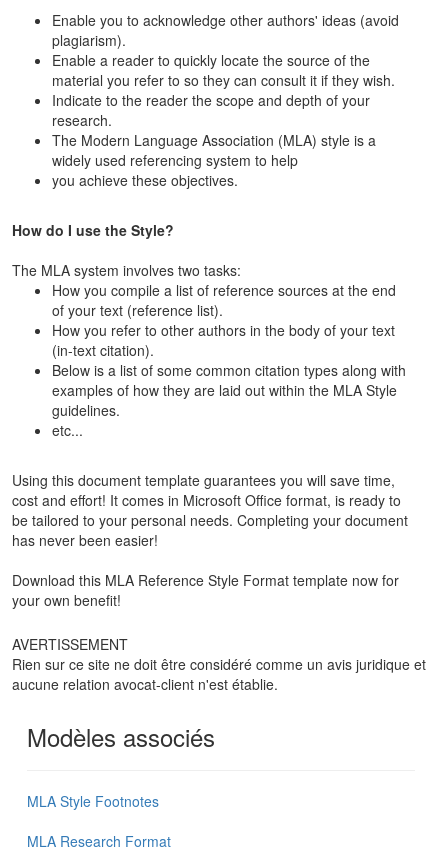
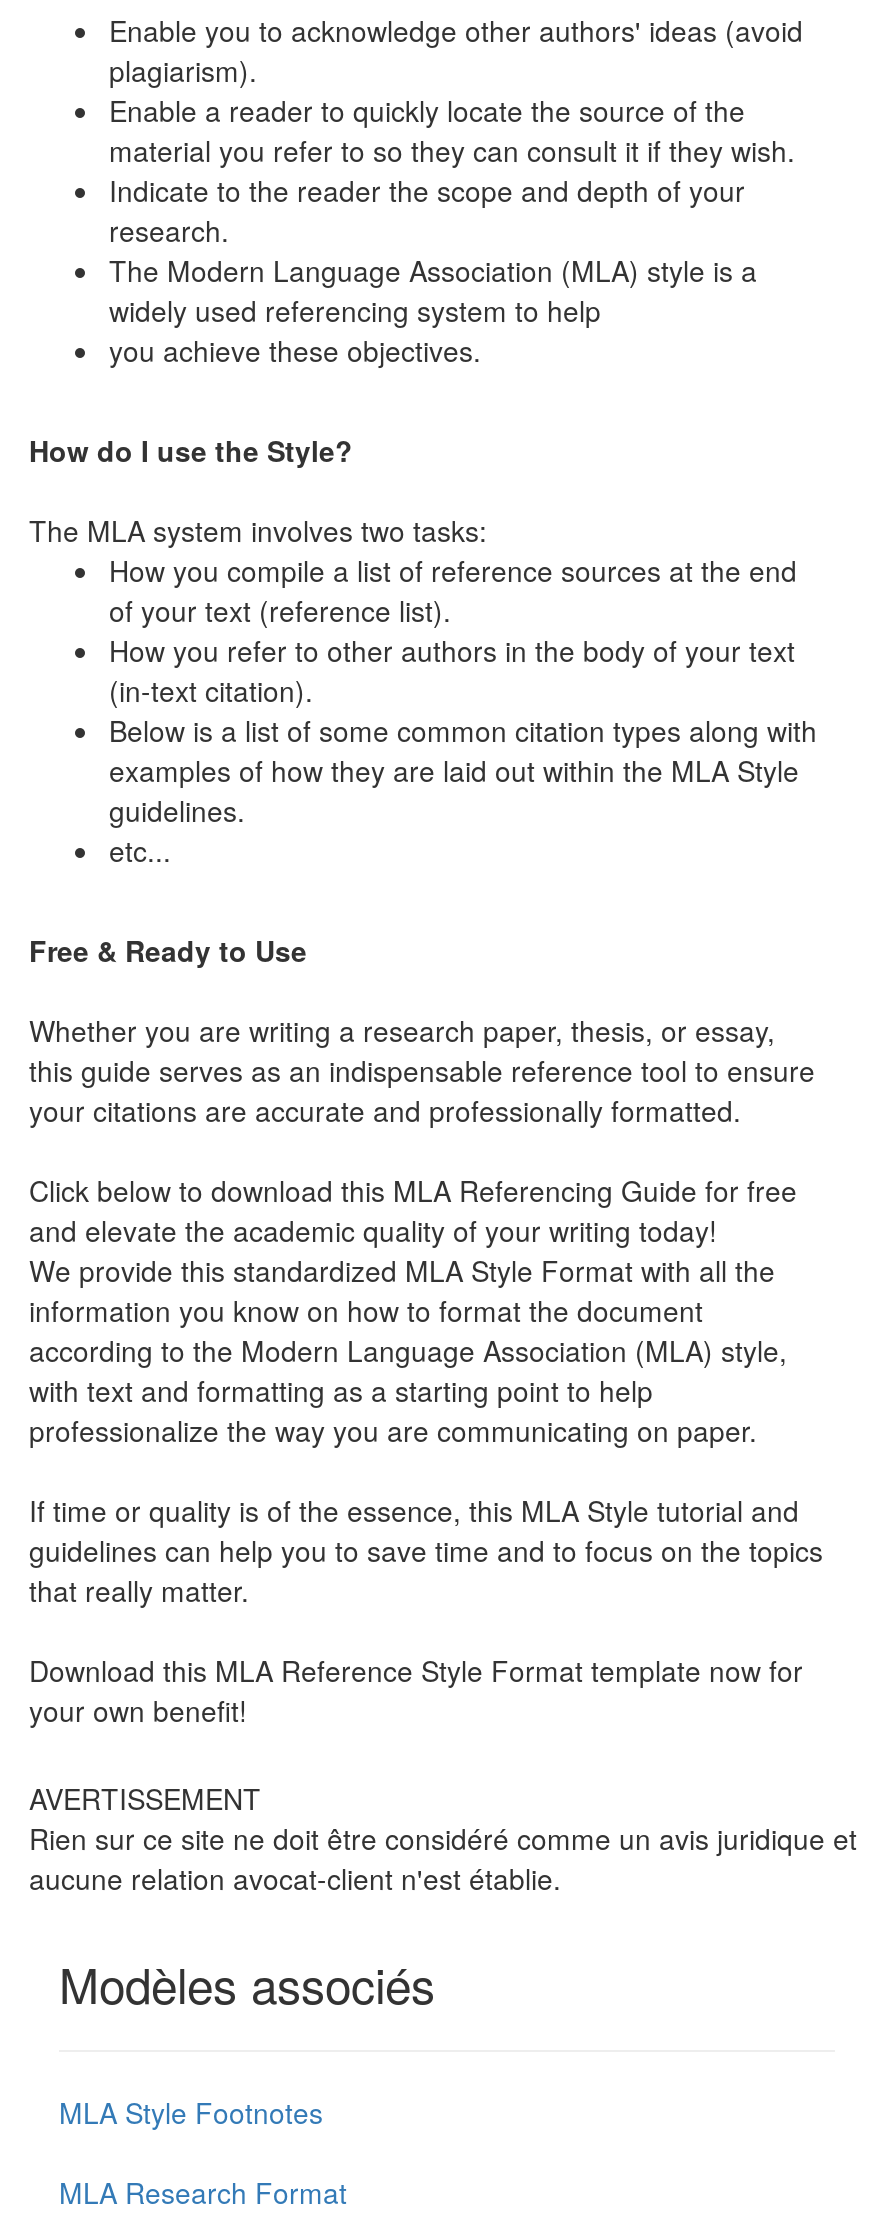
[12,470,408,550] Using this document template guarantees you will save time, | cost and effort! It comes in Microsoft Office format, is ready to | be tailored to your personal needs. Completing your document | has never been easier! -> [29,929,823,1609] Free & Ready to Use | Whether you are writing a research paper, thesis, or essay, | this guide serves as an indispensable reference tool to ensure | your citations are accurate and professionally formatted. | Click below to download this MLA Referencing Guide for free | and elevate the academic quality of your writing today! | We provide this standardized MLA Style Format with all the | information you know on how to format the document | according to the Modern Language Association (MLA) style, | with text and formatting as a starting point to help | professionalize the way you are communicating on paper. | If time or quality is of the essence, this MLA Style tutorial and | guidelines can help you to save time and to focus on the topics | that really matter.

